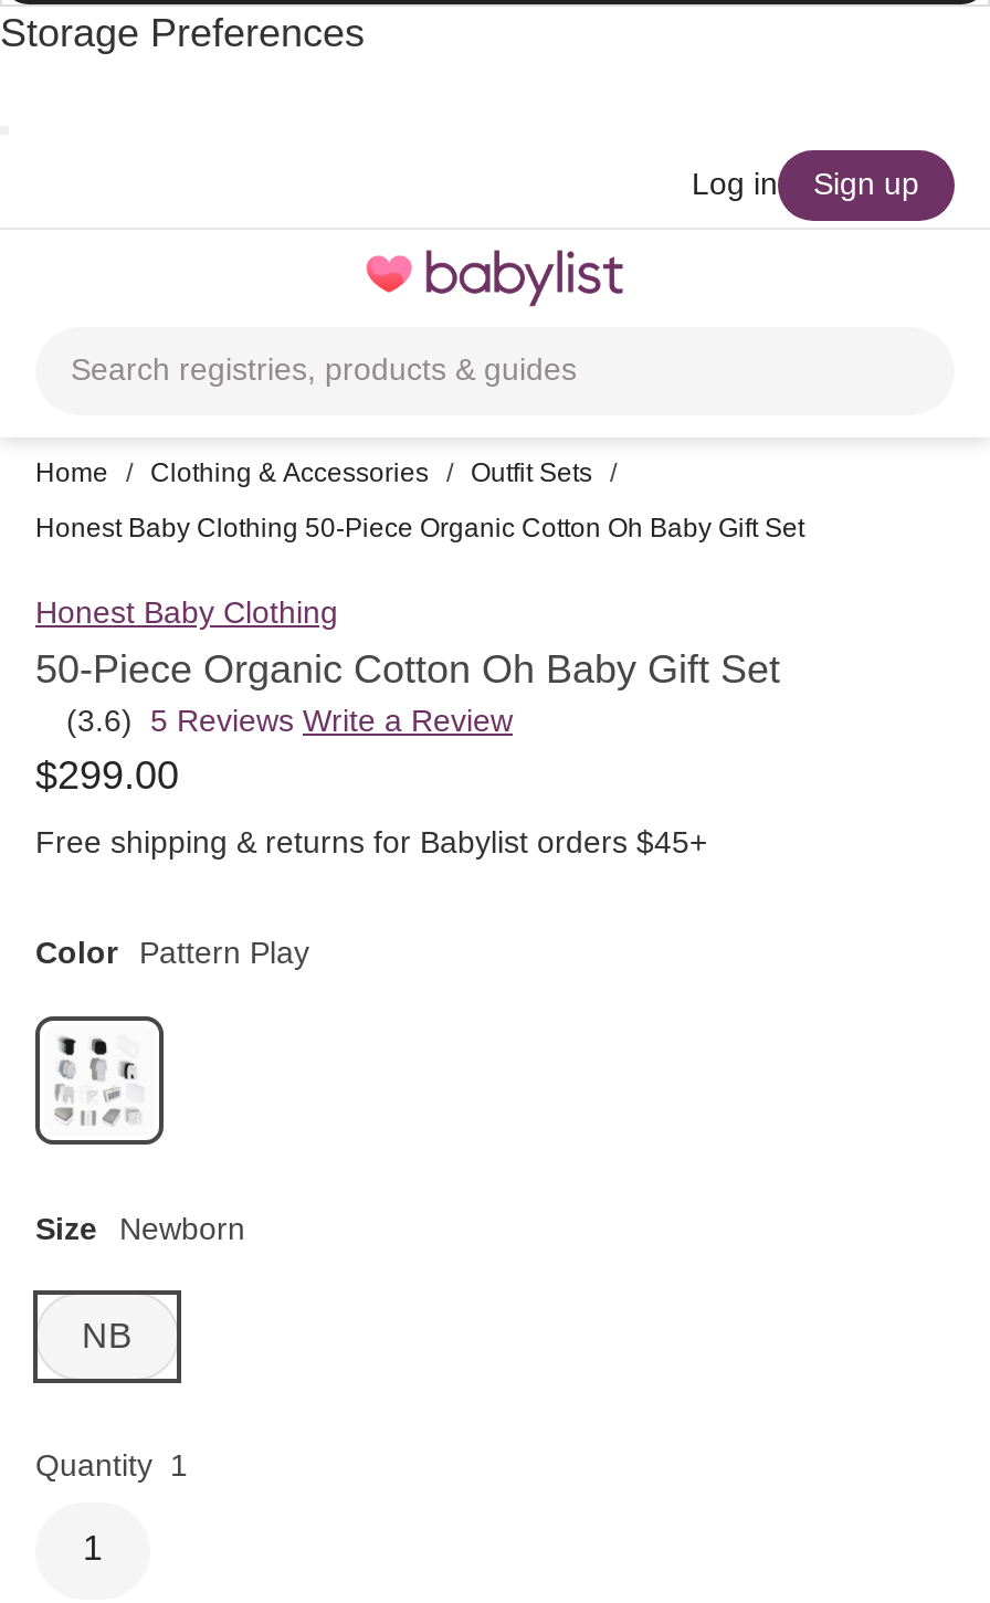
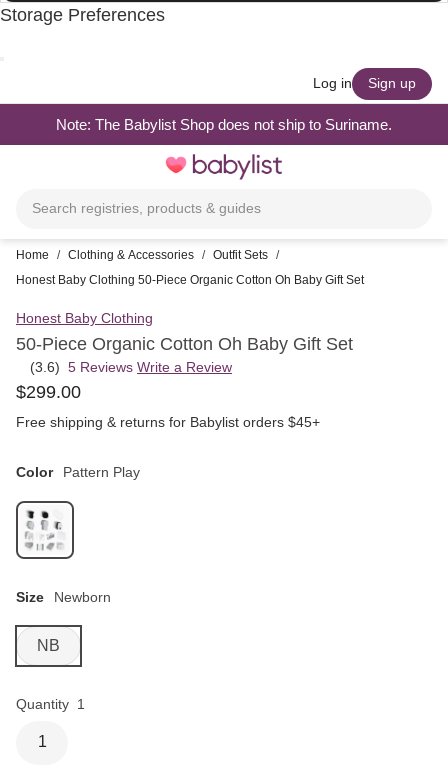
none -> [56,115,392,132] Note: The Babylist Shop does not ship to Suriname.

